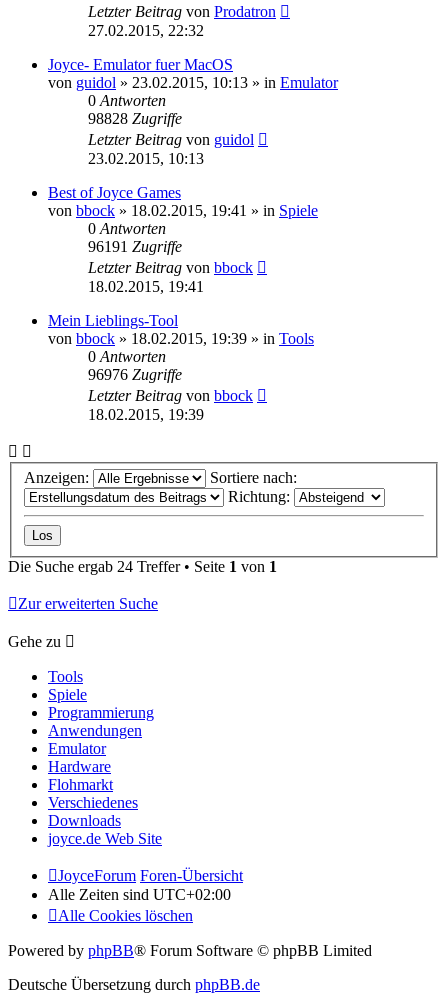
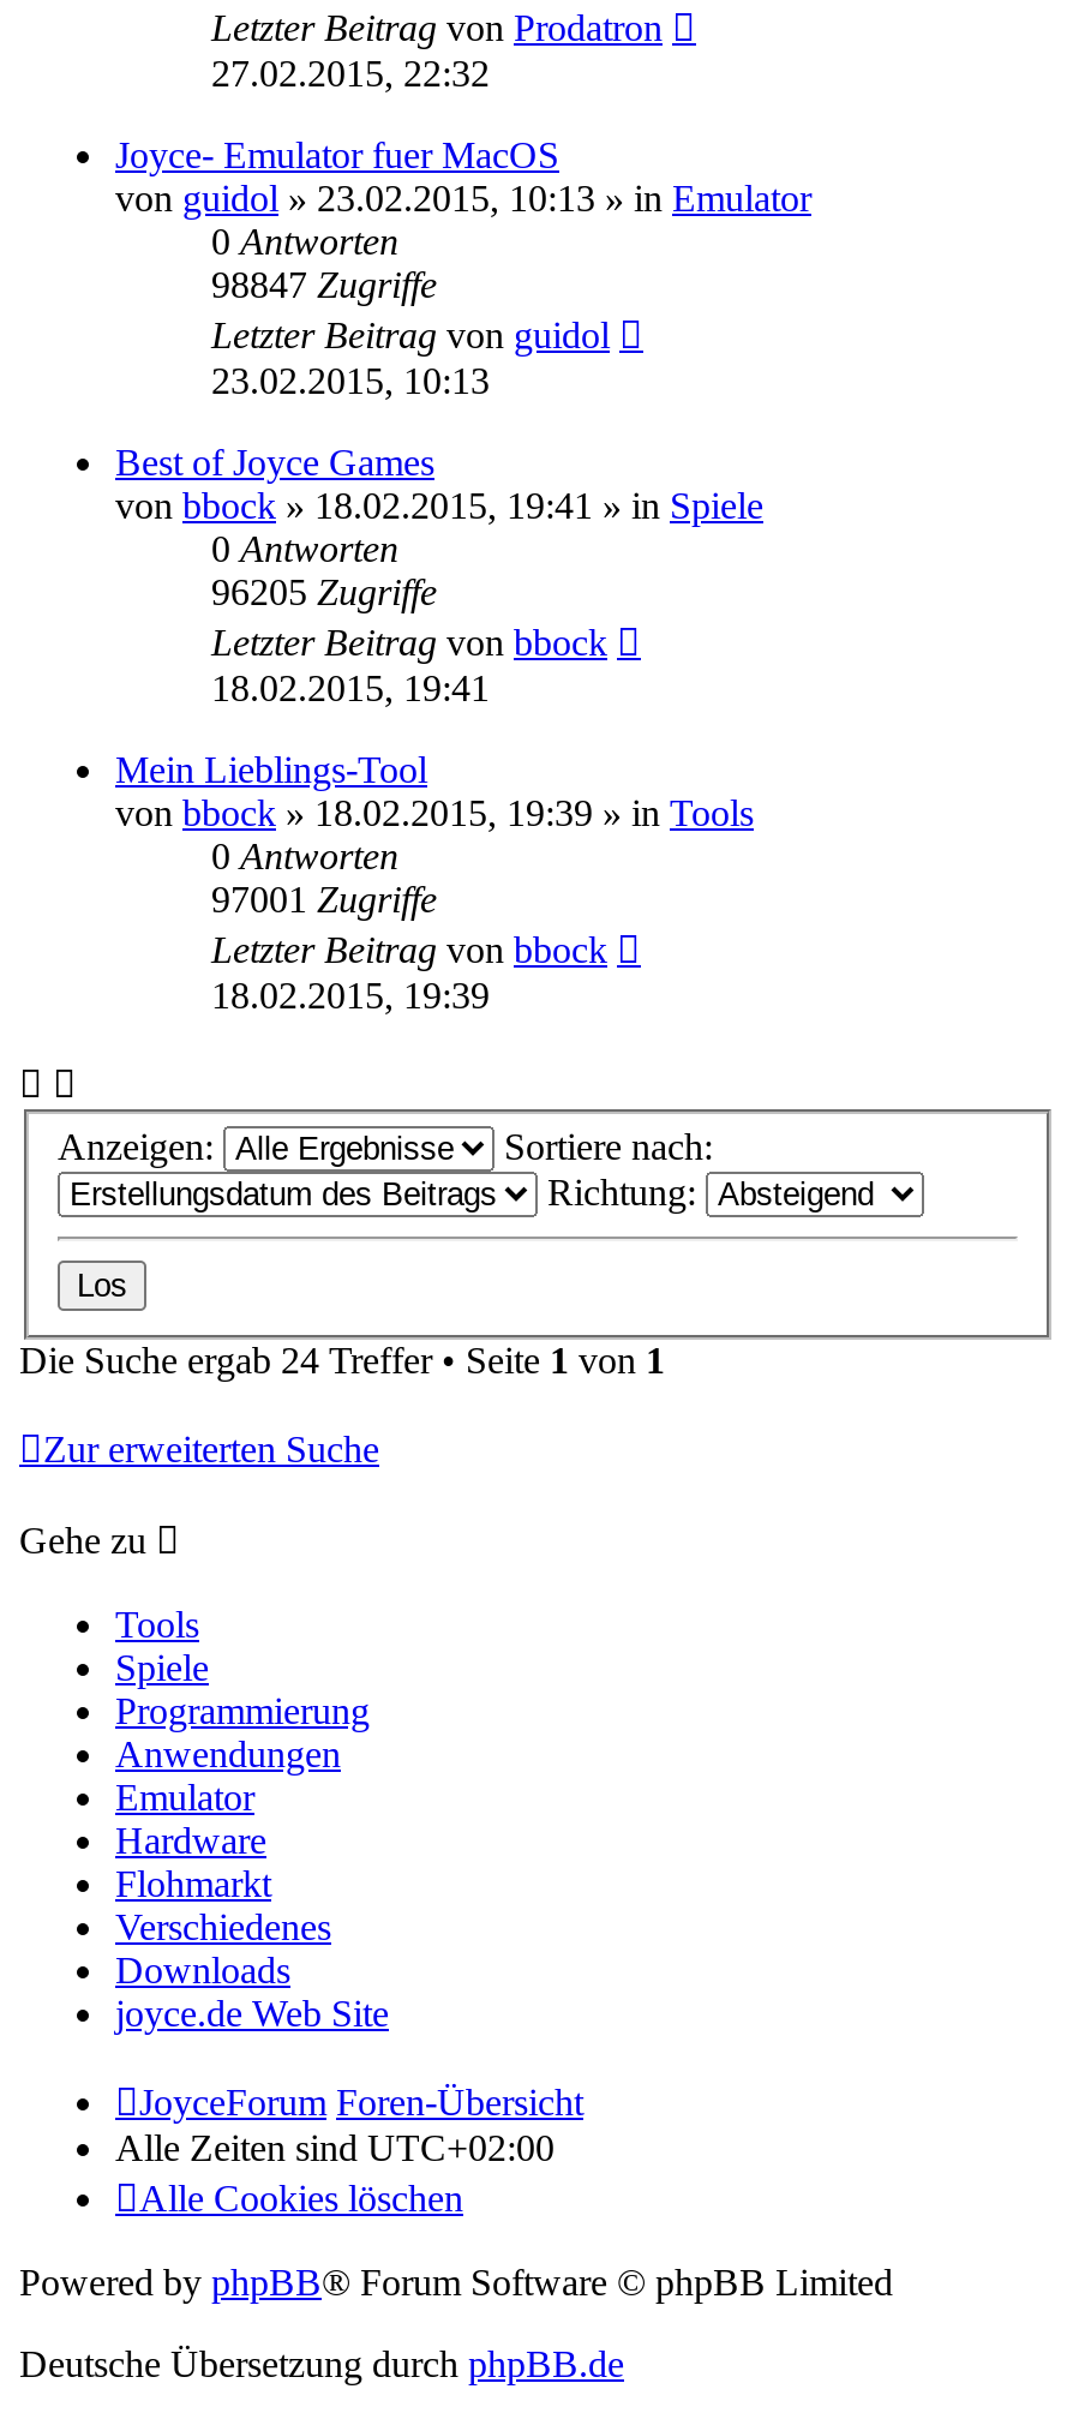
[88,110,182,127] 98828 Zugriffe -> [211,264,437,305] 98847 Zugriffe
[88,238,182,255] 96191 Zugriffe -> [211,571,437,612] 96205 Zugriffe
[88,366,182,383] 96976 Zugriffe -> [211,879,437,919] 97001 Zugriffe

